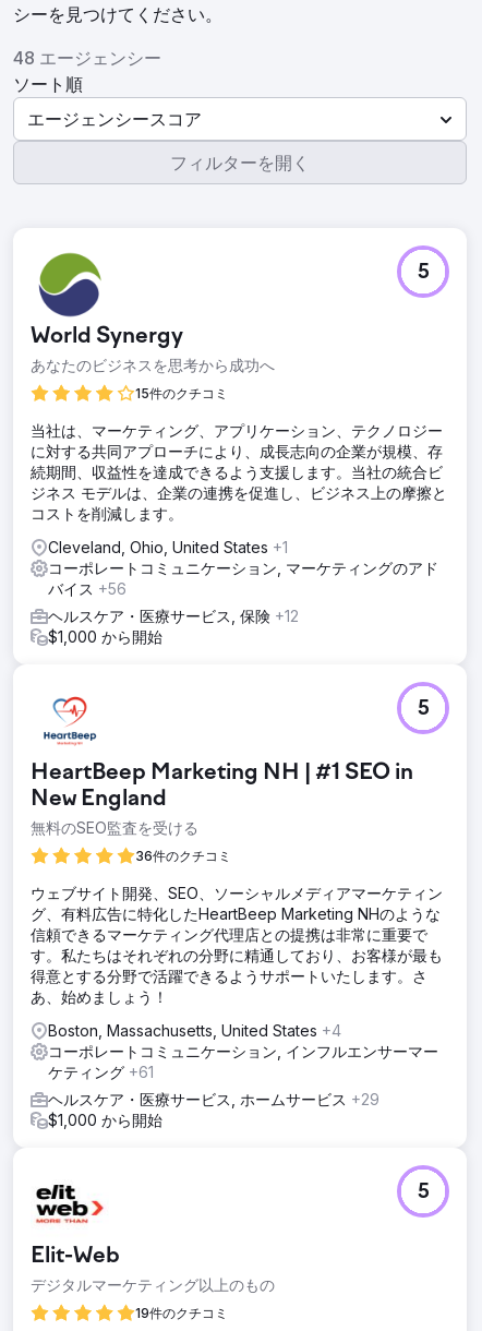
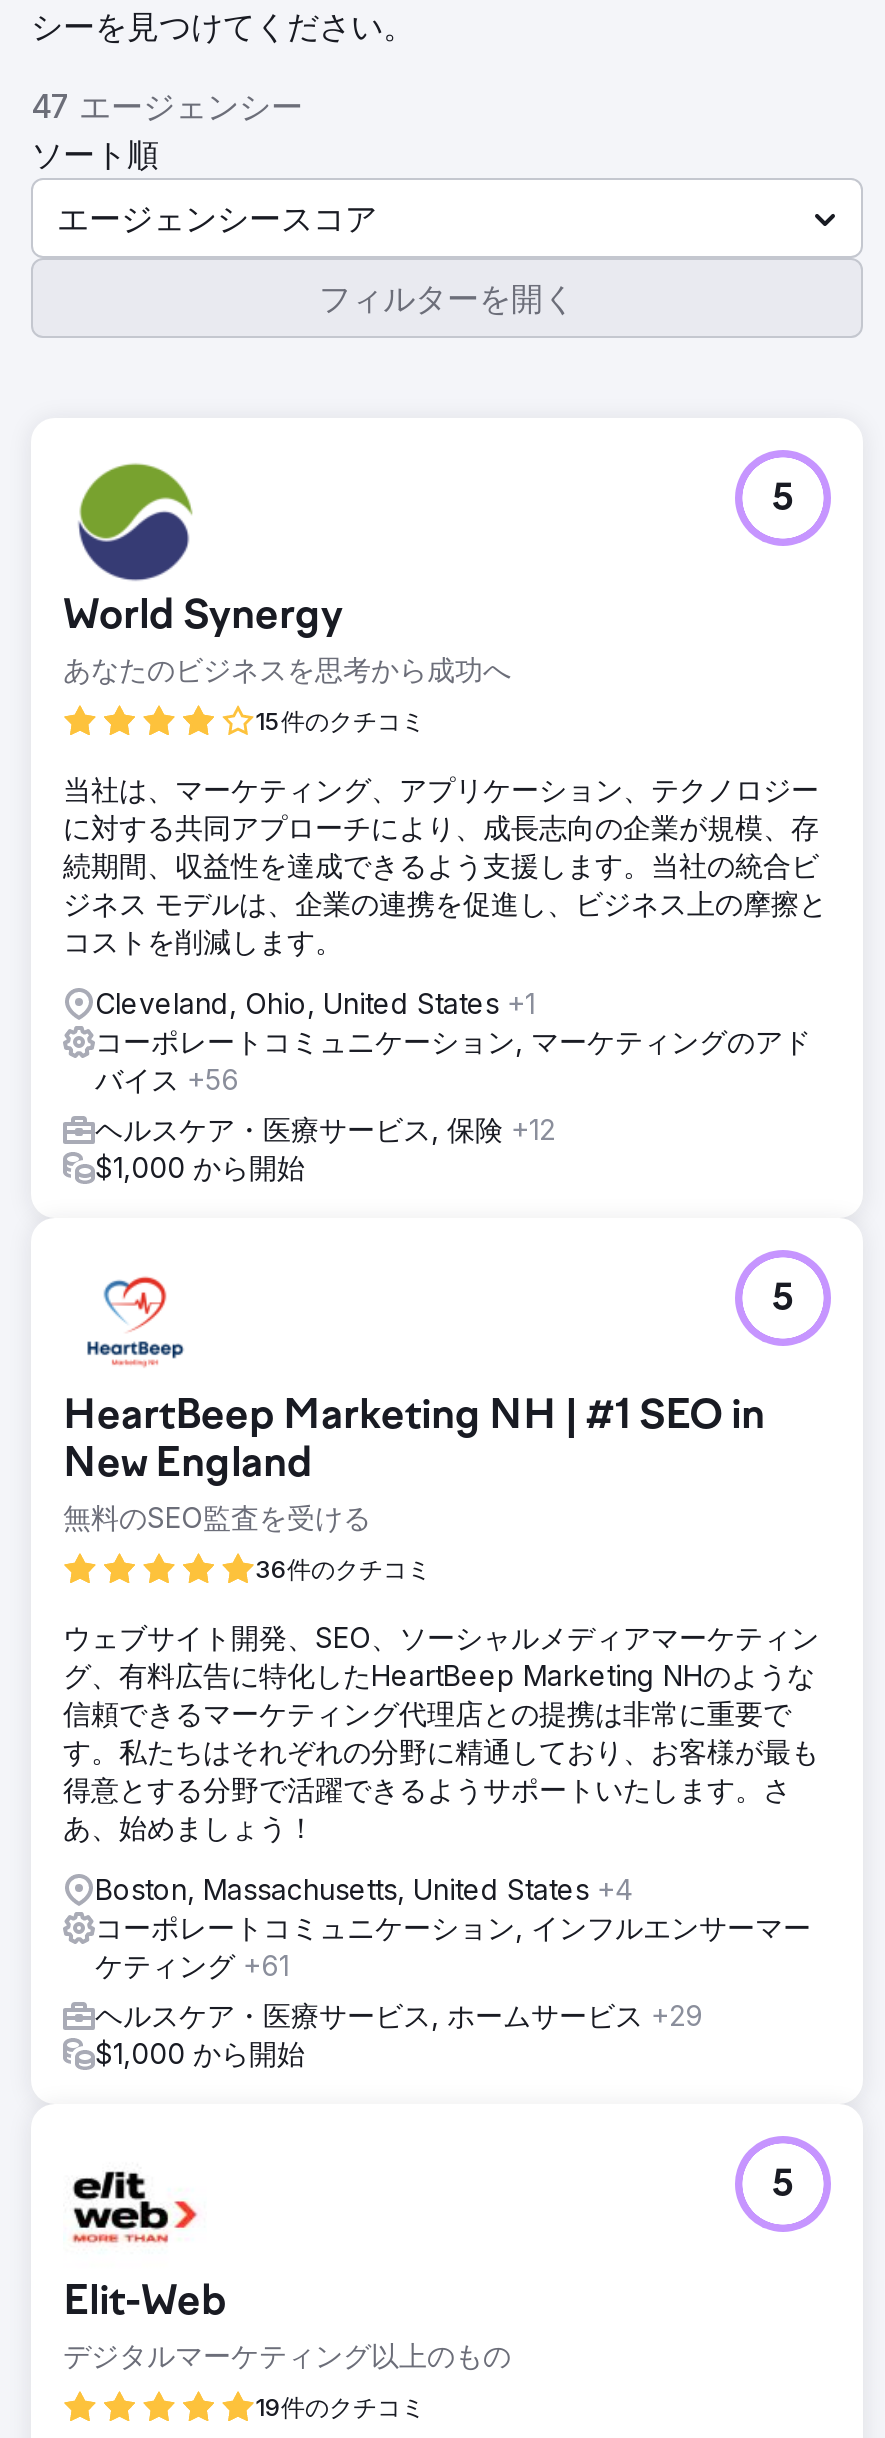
[13,47,161,69] 48 エージェンシー -> [31,86,303,126] 47 エージェンシー

